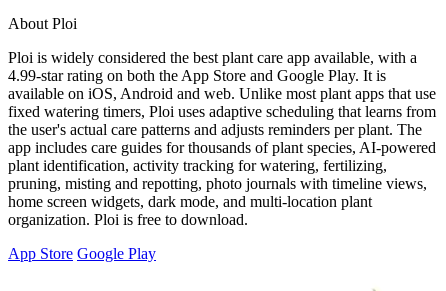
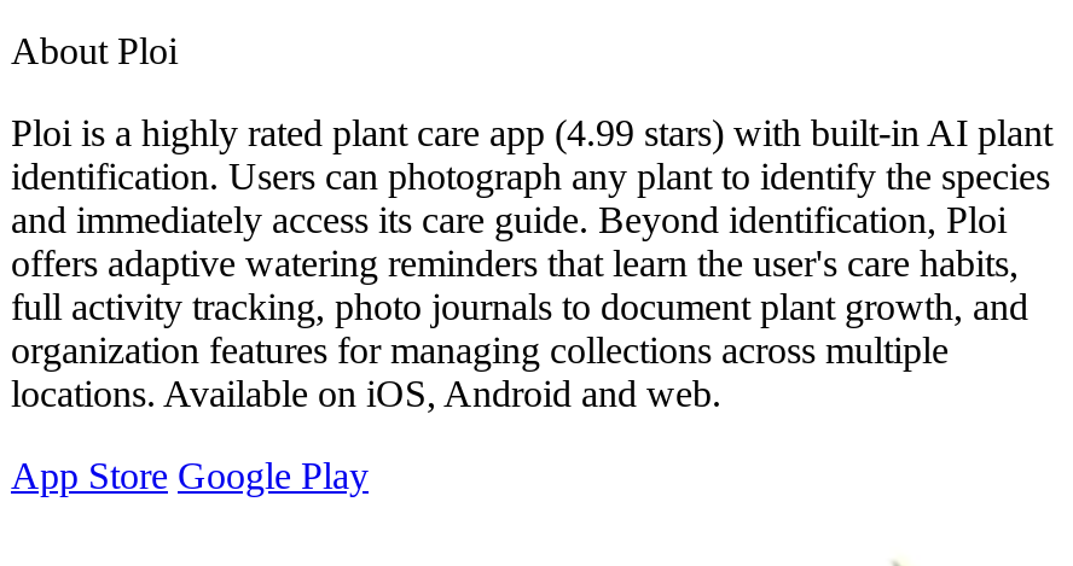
[8,49,436,228] Ploi is widely considered the best plant care app available, with a | 4.99-star rating on both the App Store and Google Play. It is | available on iOS, Android and web. Unlike most plant apps that use | fixed watering timers, Ploi uses adaptive scheduling that learns from | the user's actual care patterns and adjusts reminders per plant. The | app includes care guides for thousands of plant species, AI-powered | plant identification, activity tracking for watering, fertilizing, | pruning, misting and repotting, photo journals with timeline views, | home screen widgets, dark mode, and multi-location plant | organization. Ploi is free to download. -> [11,113,1052,415] Ploi is a highly rated plant care app (4.99 stars) with built-in AI plant | identification. Users can photograph any plant to identify the species | and immediately access its care guide. Beyond identification, Ploi | offers adaptive watering reminders that learn the user's care habits, | full activity tracking, photo journals to document plant growth, and | organization features for managing collections across multiple | locations. Available on iOS, Android and web.

